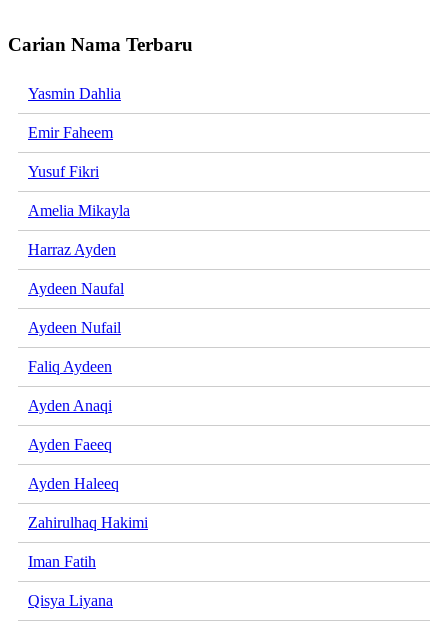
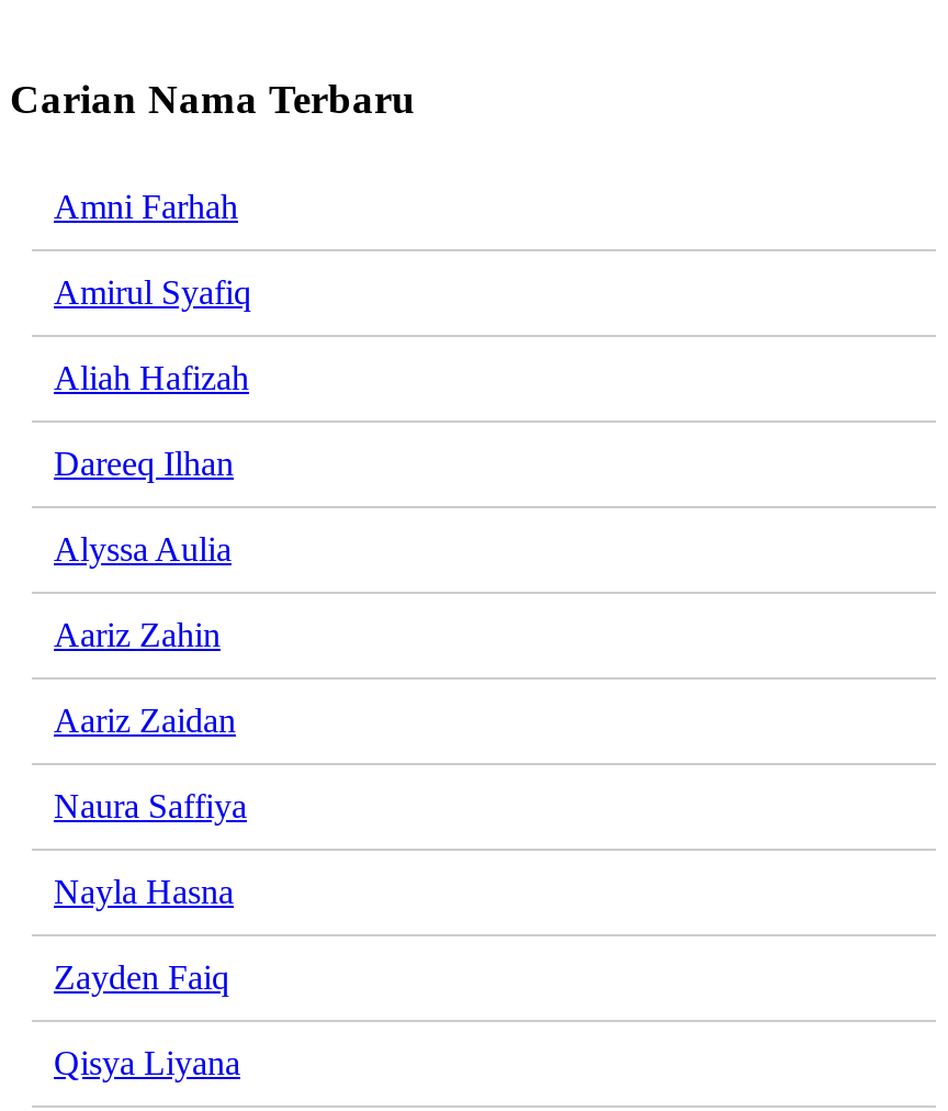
[28,85,148,570] Yasmin Dahlia | Emir Faheem | Yusuf Fikri | Amelia Mikayla | Harraz Ayden | Aydeen Naufal | Aydeen Nufail | Faliq Aydeen | Ayden Anaqi | Ayden Faeeq | Ayden Haleeq | Zahirulhaq Hakimi | Iman Fatih -> [54,188,251,996] Amni Farhah | Amirul Syafiq | Aliah Hafizah | Dareeq Ilhan | Alyssa Aulia | Aariz Zahin | Aariz Zaidan | Naura Saffiya | Nayla Hasna | Zayden Faiq

